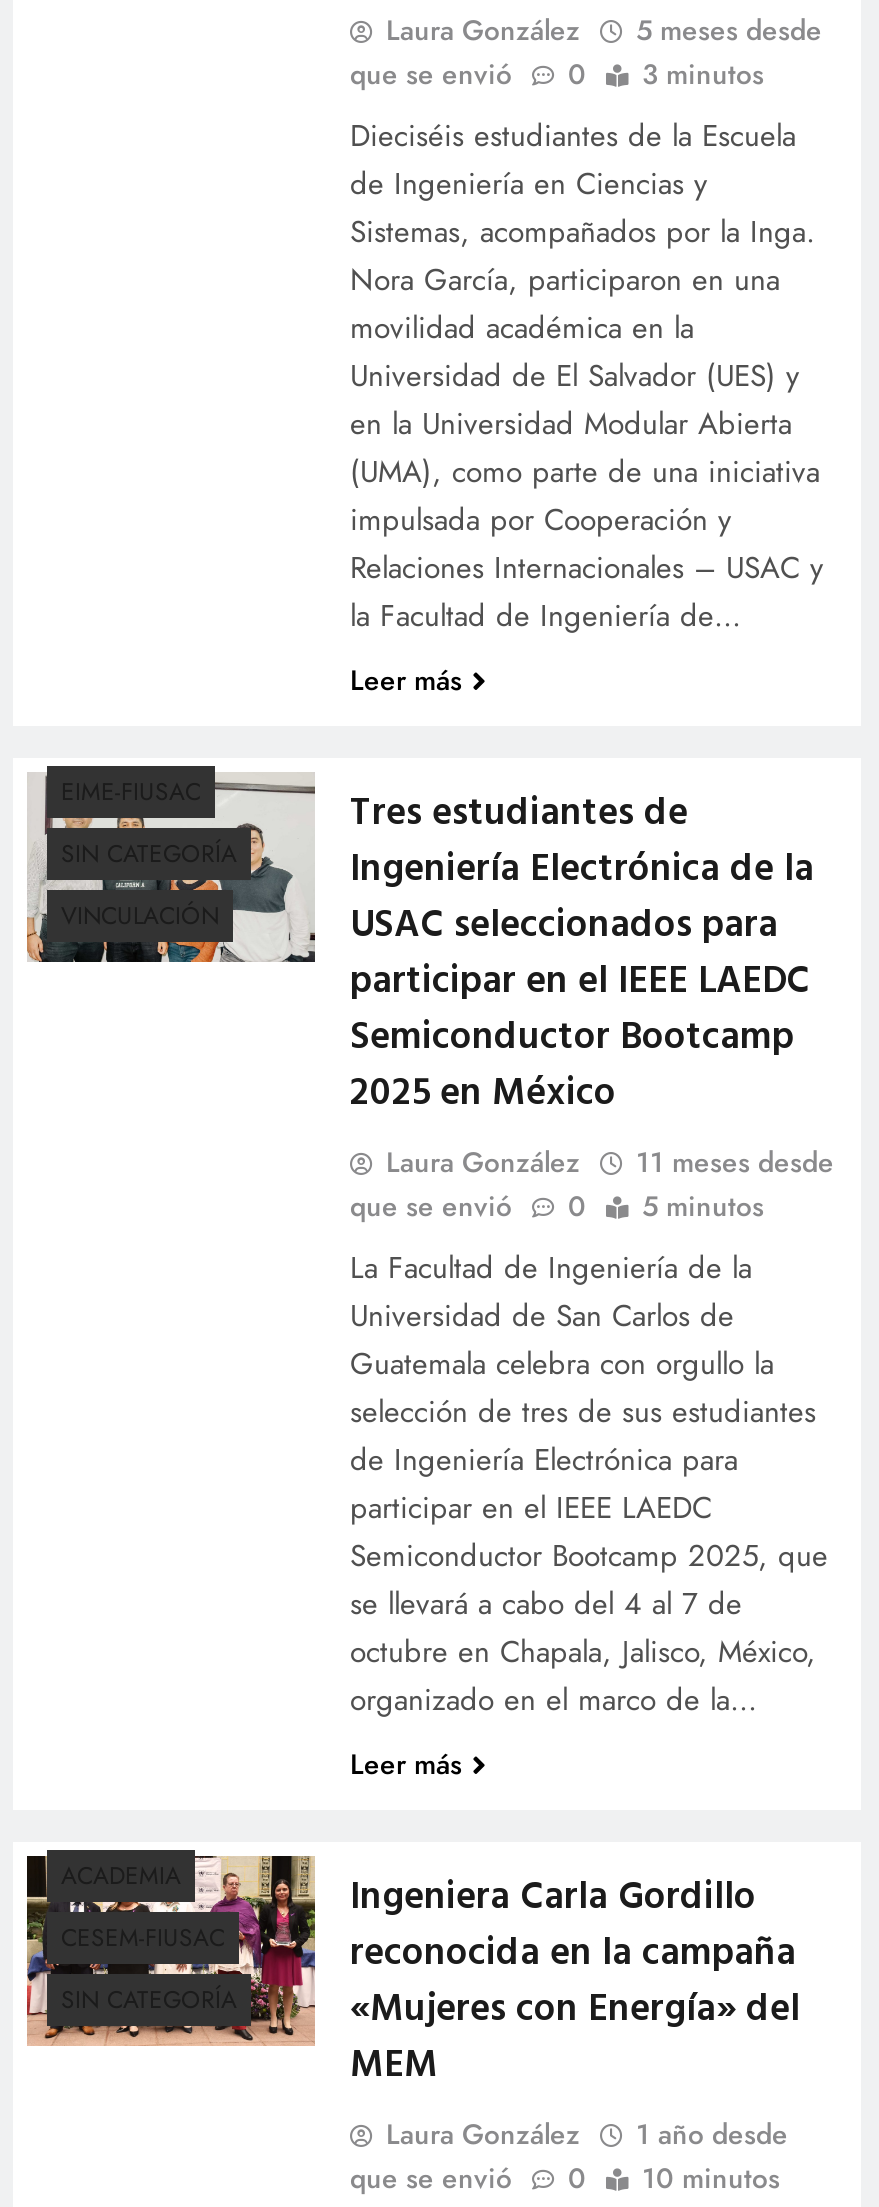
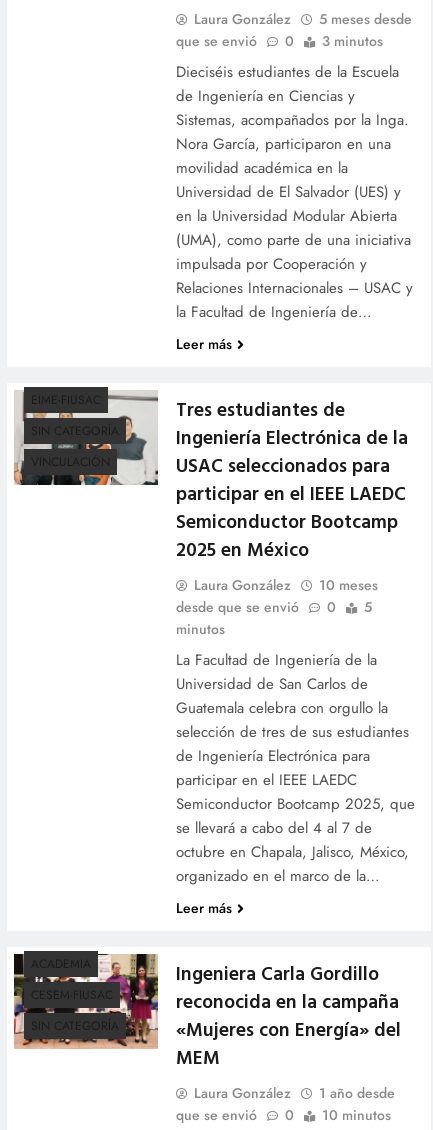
[350,1141,834,1225] 11 meses desde | que se envió -> [175,574,377,616] 10 meses | desde que se envió

